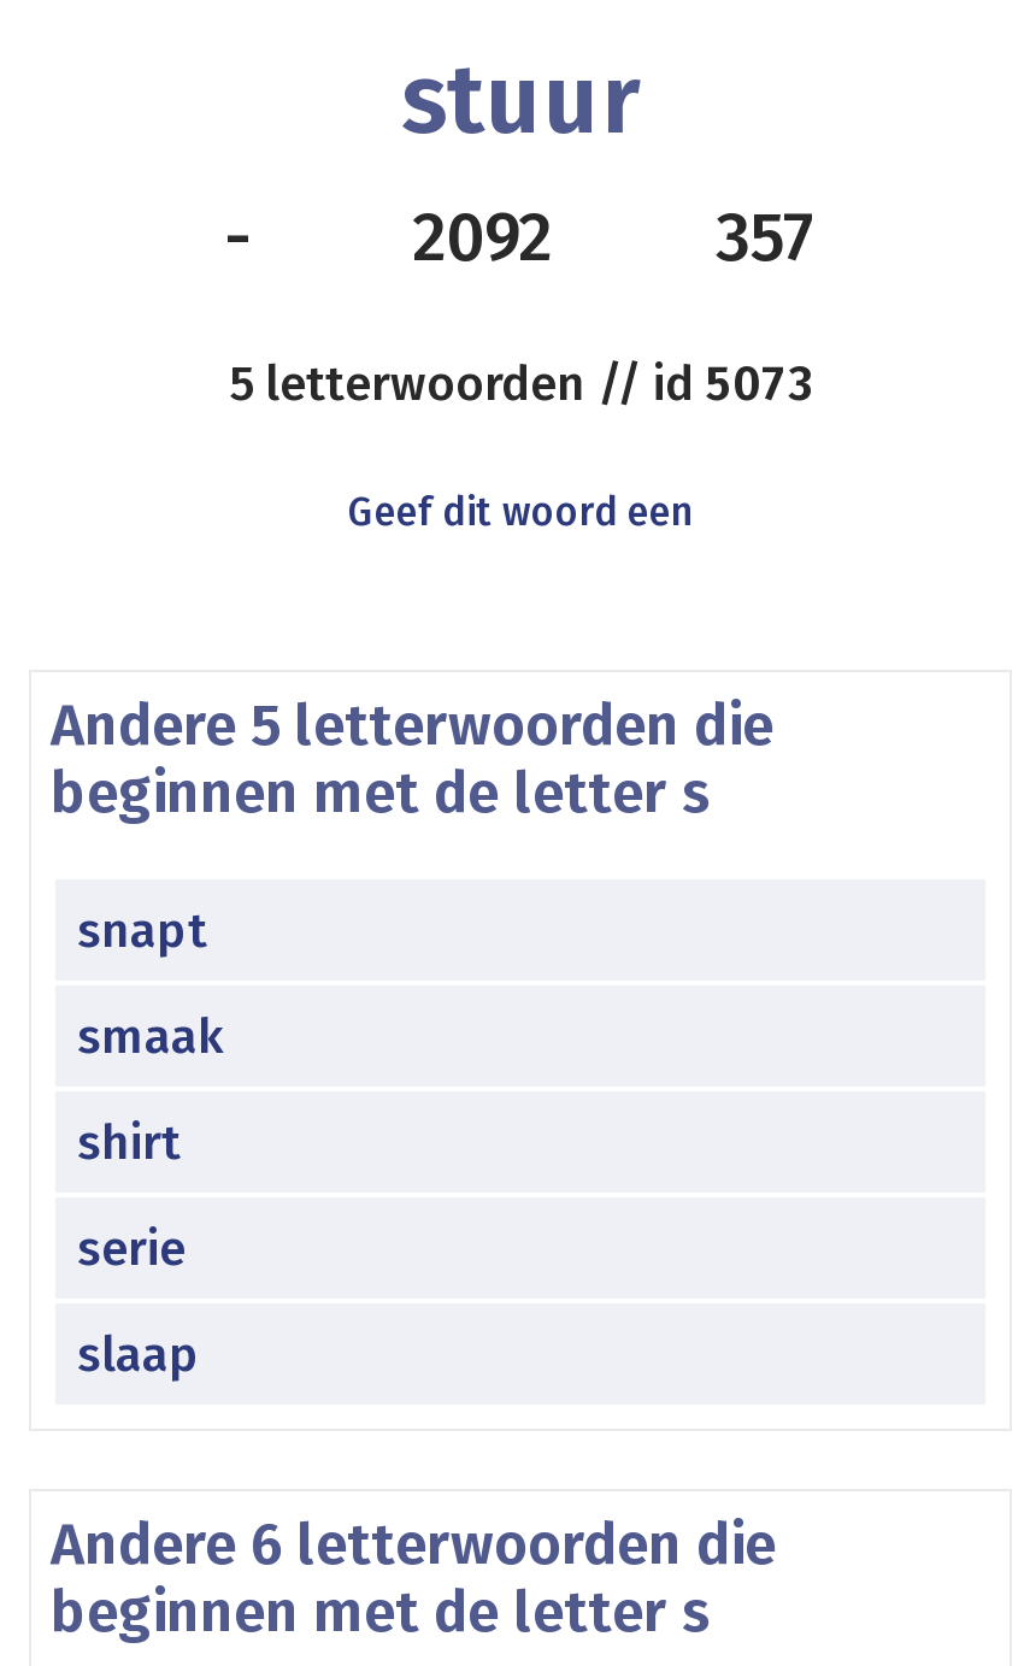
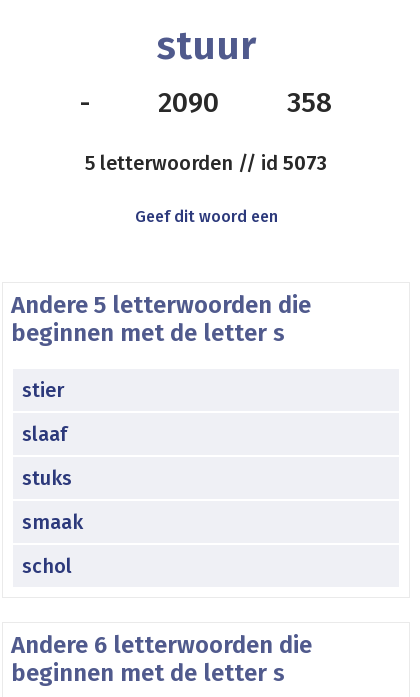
[412,198,552,277] 2092 -> [158,86,219,119] 2090
[716,198,817,277] 357 -> [287,86,332,119] 358
[77,901,207,959] snapt -> [22,378,72,490] stier | slaaf | stuks
moved [77,1007,224,1065] -> [22,510,83,534]: smaak
[77,1113,200,1383] shirt | serie | slaap -> [22,554,72,578] schol

